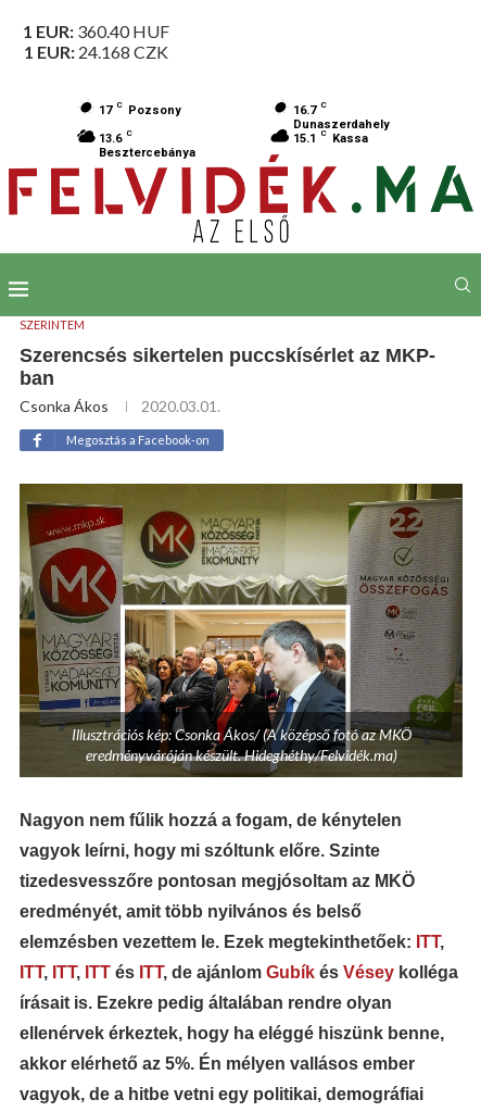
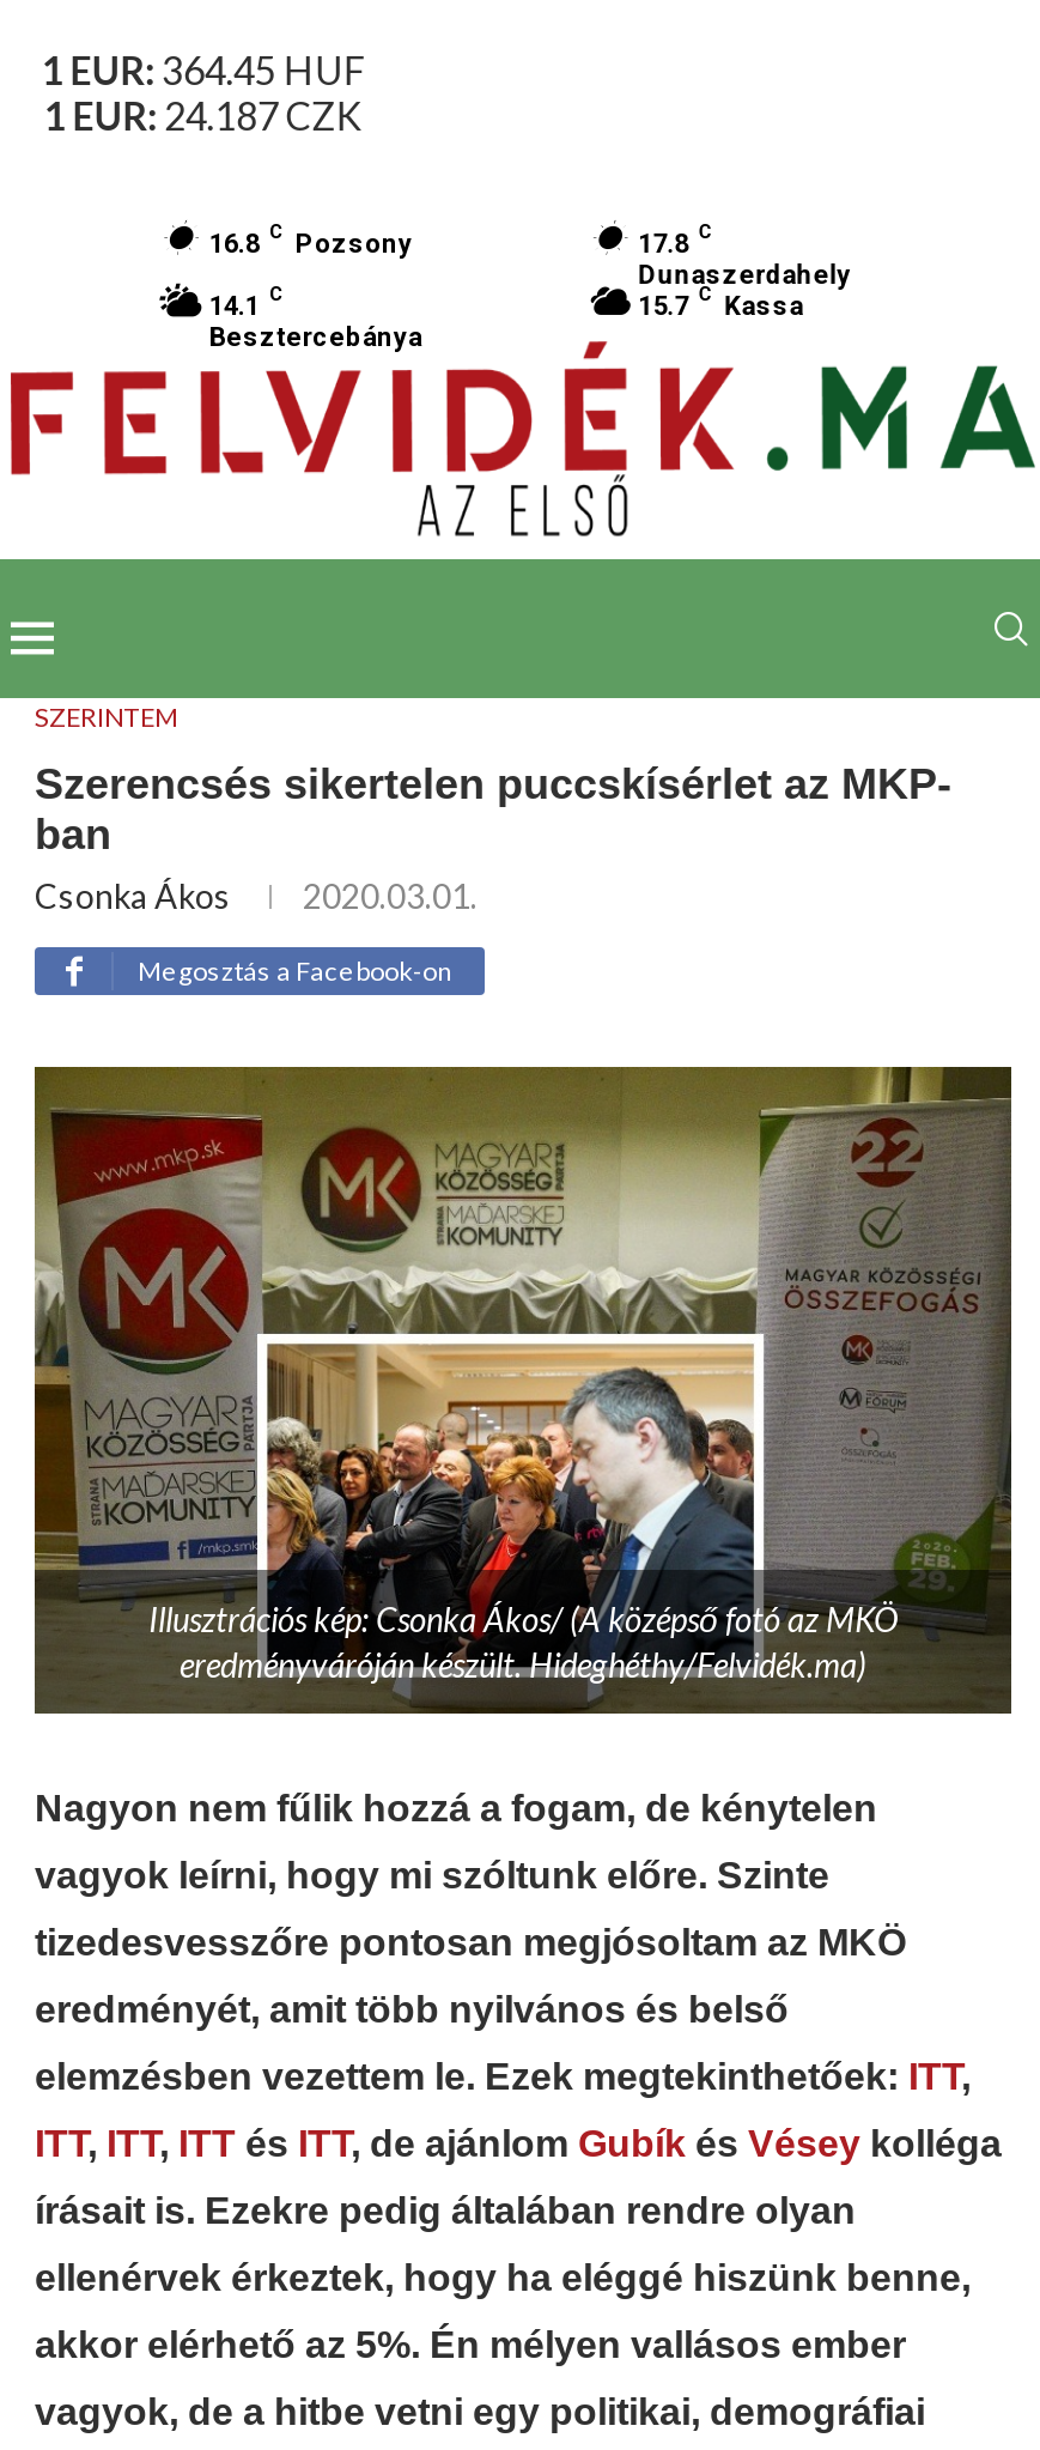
[23,21,169,41] 1 EUR: 360.40 HUF -> [41,47,365,92] 1 EUR: 364.45 HUF
[24,41,168,62] 1 EUR: 24.168 CZK -> [44,92,362,138] 1 EUR: 24.187 CZK
[99,100,181,117] 17 C Pozsony -> [209,222,413,260] 16.8 C Pozsony
[293,100,327,117] 16.7 C -> [638,222,713,260] 17.8 C
[99,128,132,146] 13.6 C -> [209,284,284,322] 14.1 C
[293,128,368,146] 15.1 C Kassa -> [638,284,804,322] 15.7 C Kassa

